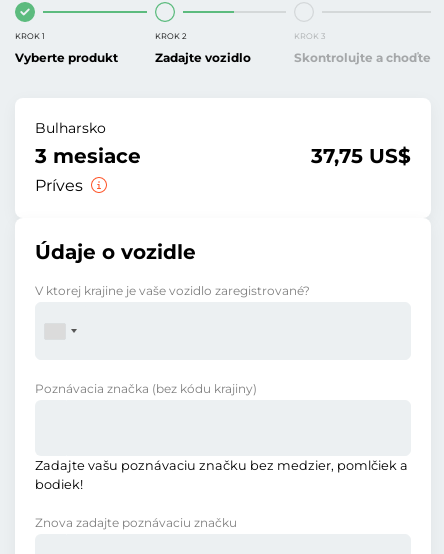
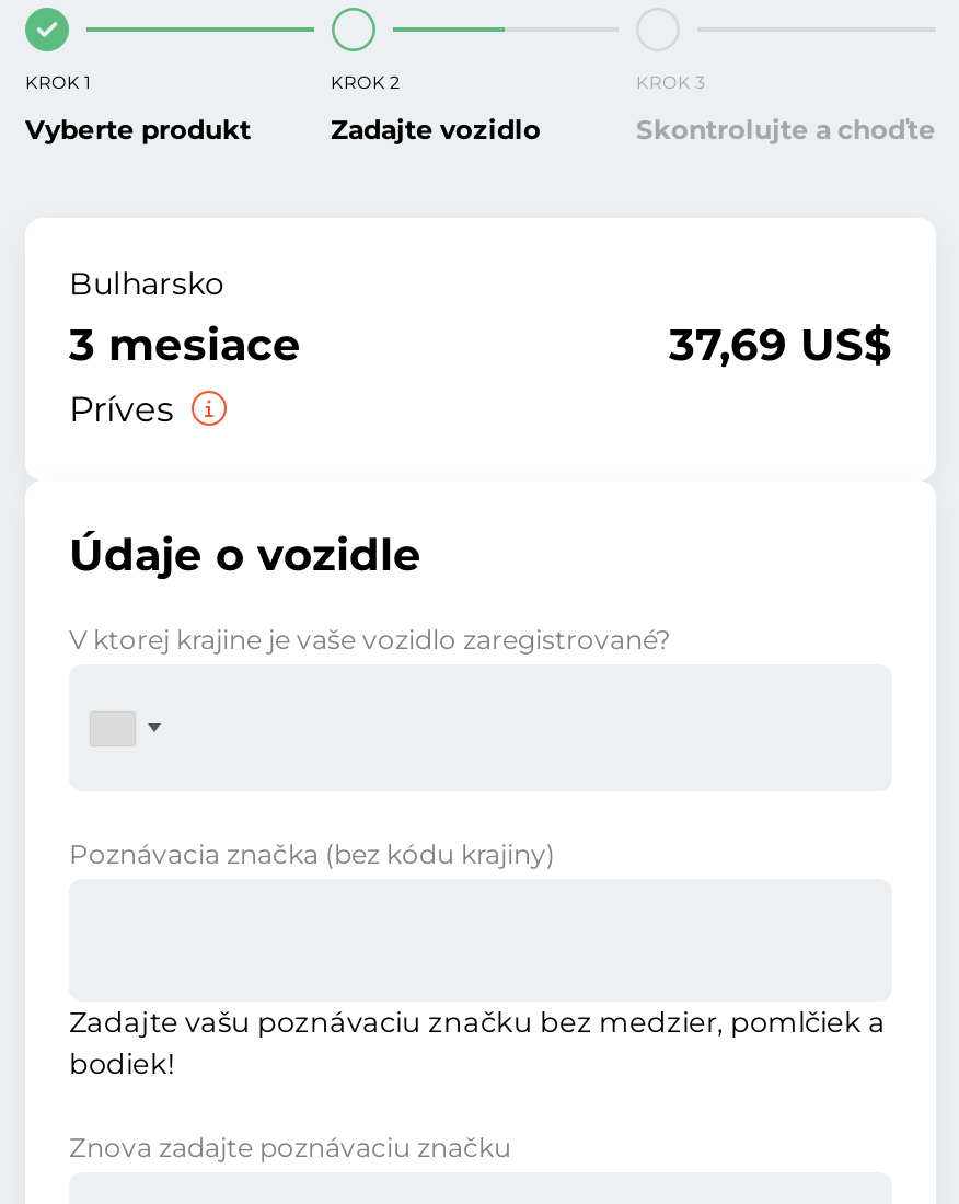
[311,144,411,168] 37,75 US$ -> [669,319,892,371] 37,69 US$

